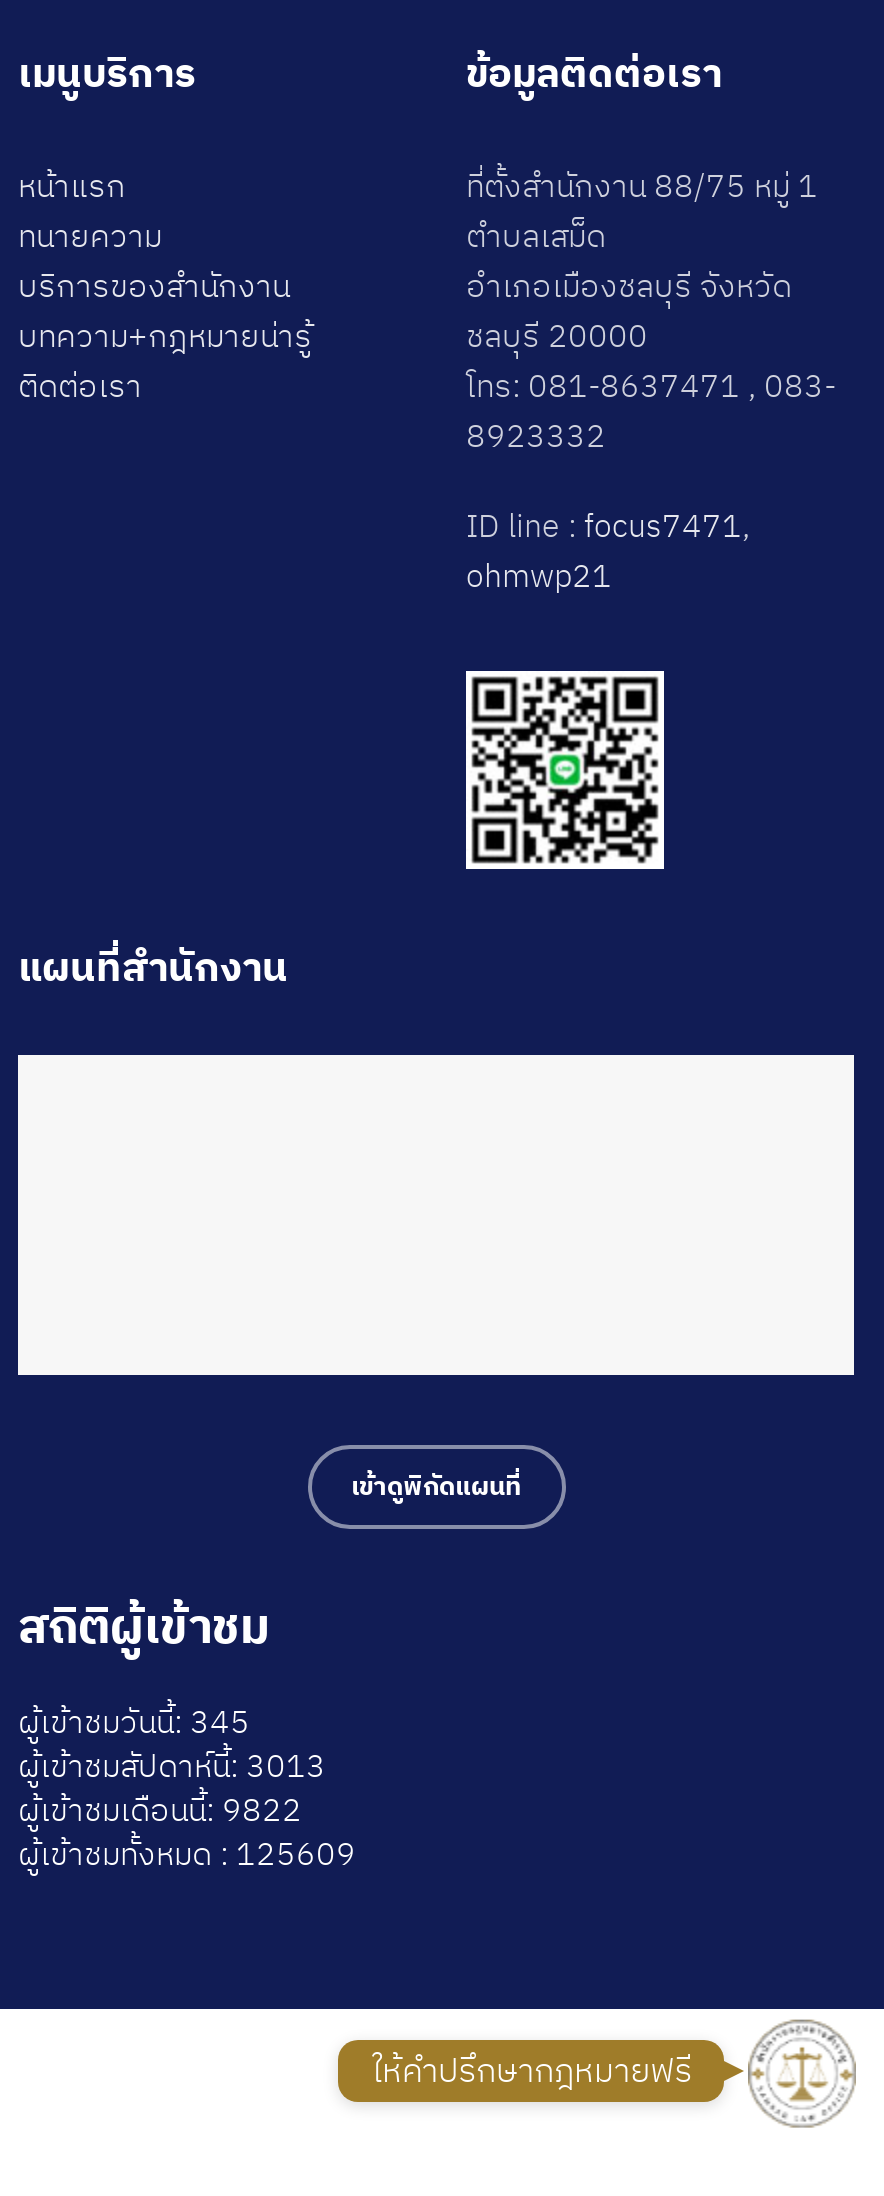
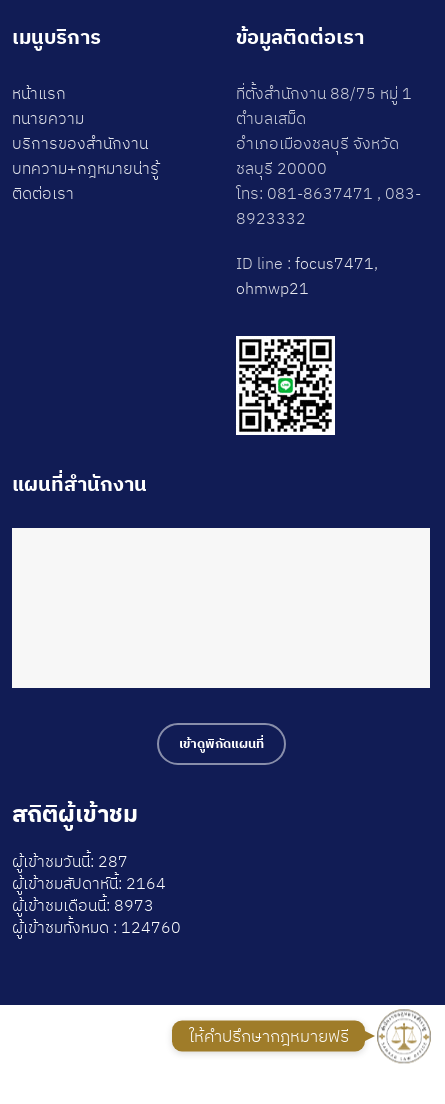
[18,1702,250,1742] ผู้เข้าชมวันนี้: 345 -> [12,851,128,871] ผู้เข้าชมวันนี้: 287
[18,1746,326,1786] ผู้เข้าชมสัปดาห์นี้: 3013 -> [12,873,166,893] ผู้เข้าชมสัปดาห์นี้: 2164
[18,1790,302,1830] ผู้เข้าชมเดือนนี้: 9822 -> [12,895,154,915] ผู้เข้าชมเดือนนี้: 8973
[18,1834,356,1874] ผู้เข้าชมทั้งหมด : 125609 -> [12,917,181,937] ผู้เข้าชมทั้งหมด : 124760

